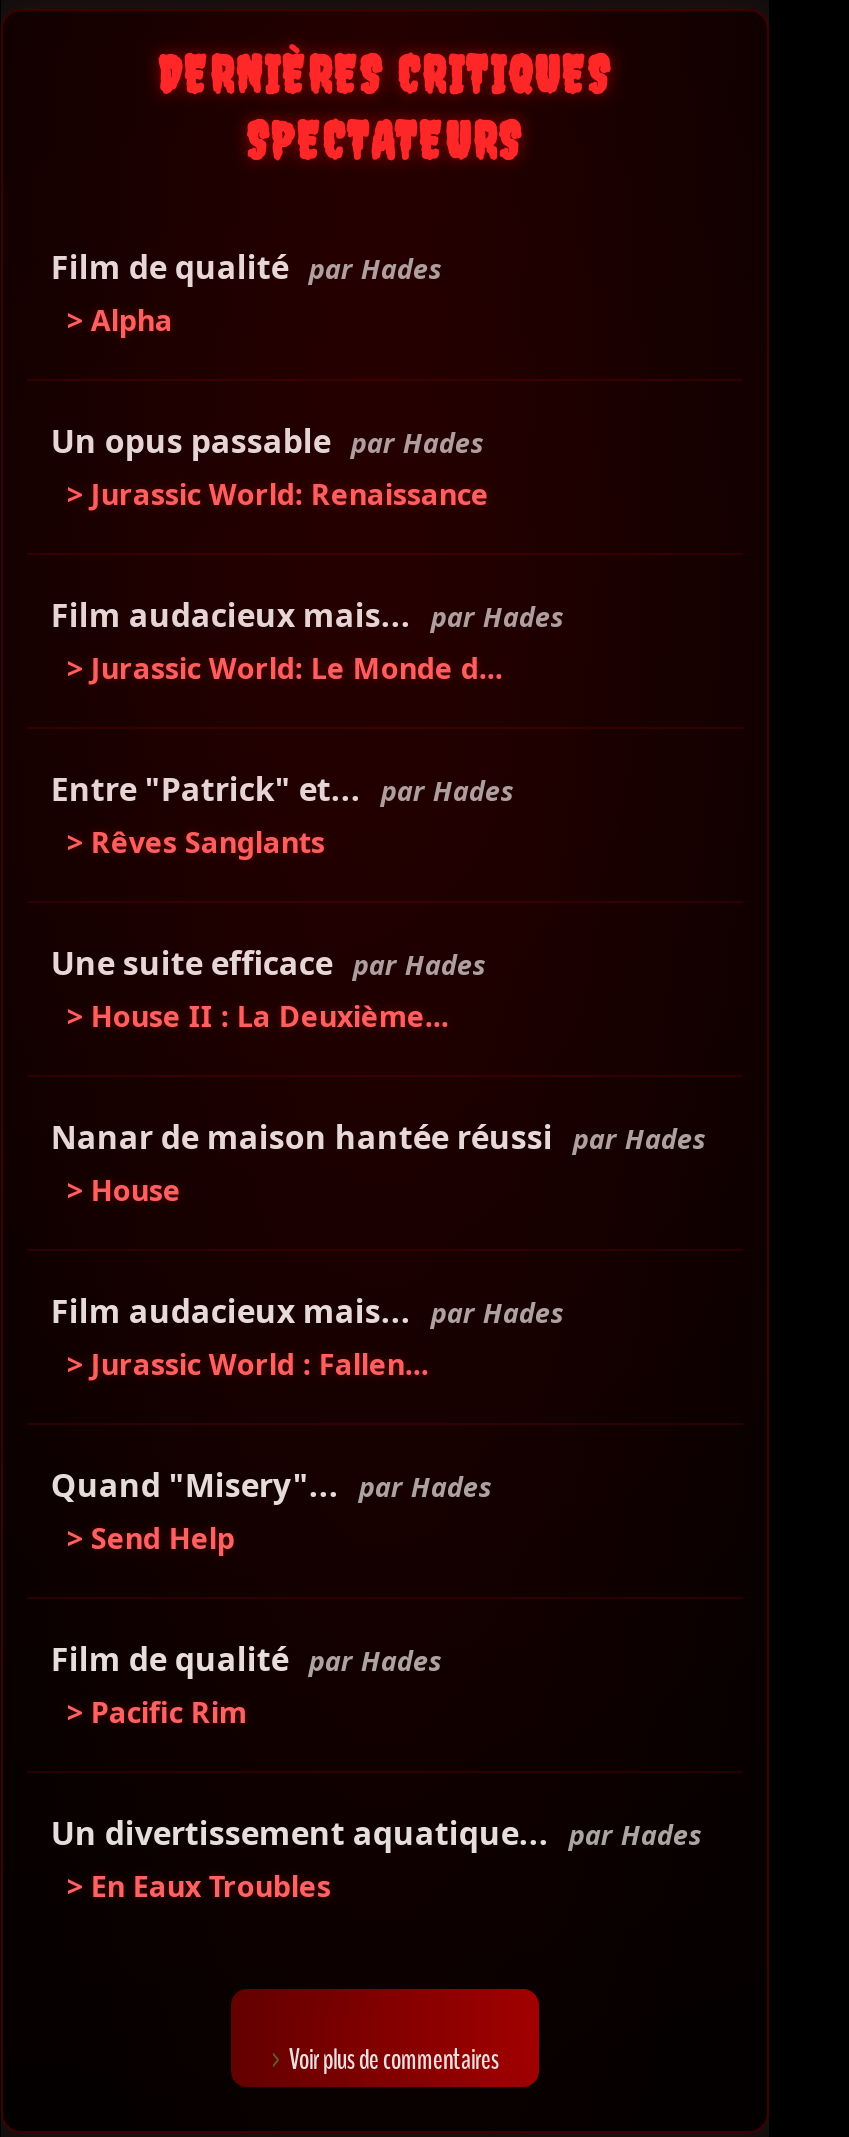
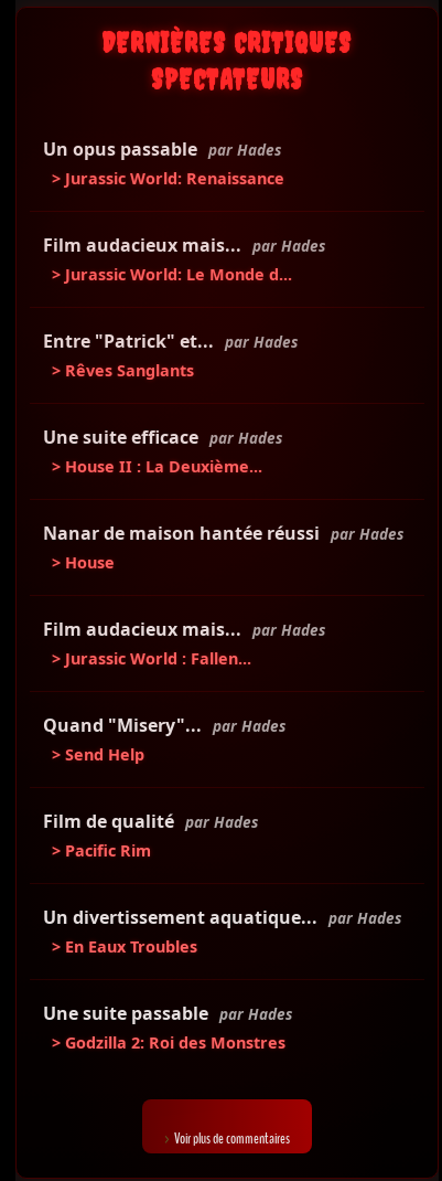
[51,245,441,339] Film de qualité par Hades | > Alpha -> none
moved [51,419,705,1905] -> [43,137,403,957]: Un opus passable par Hades | > Jurassic World: Renaissance | Film audacieux mais... par Hades | ... | Un divertissement aquatique... par Hades | > En Eaux Troubles
none -> [43,1001,292,1053] Une suite passable par Hades | > Godzilla 2: Roi des Monstres

